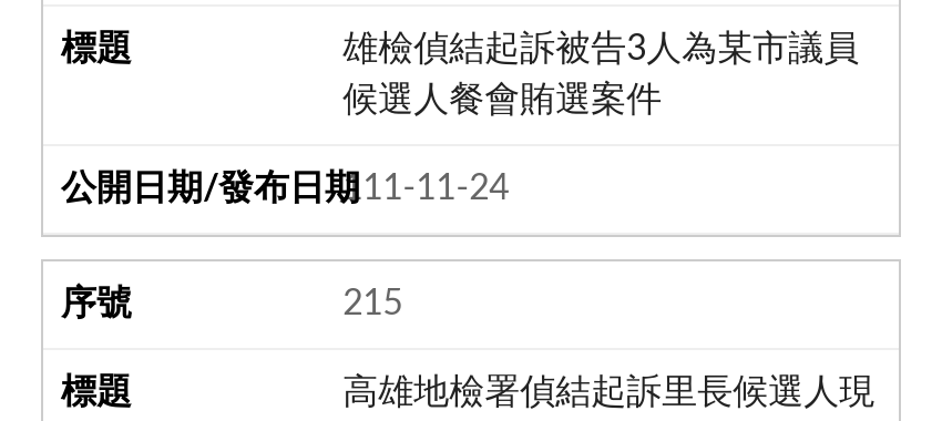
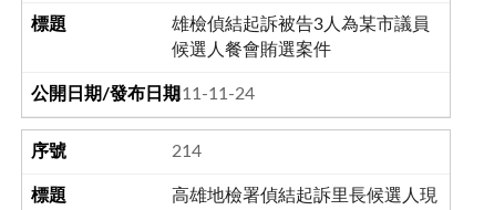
[343,286,403,321] 215 -> [172,142,202,160] 214

